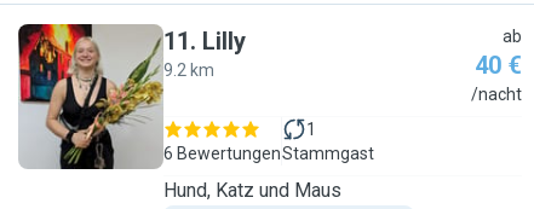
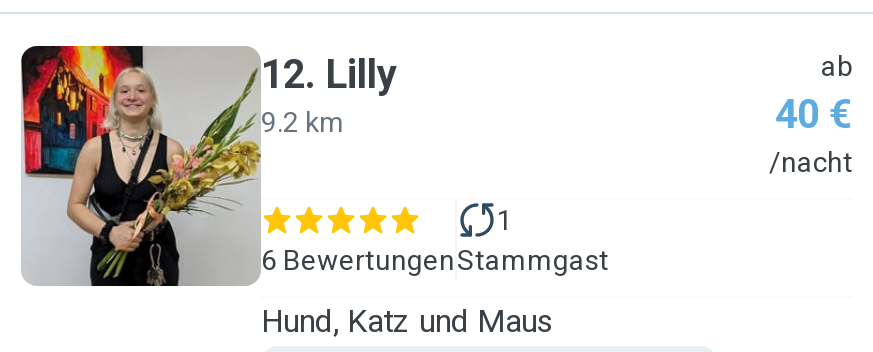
[163,27,246,56] 11. Lilly -> [261,50,397,98] 12. Lilly

